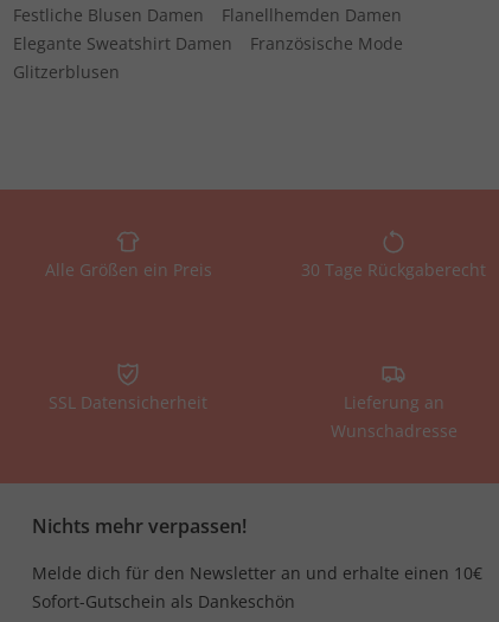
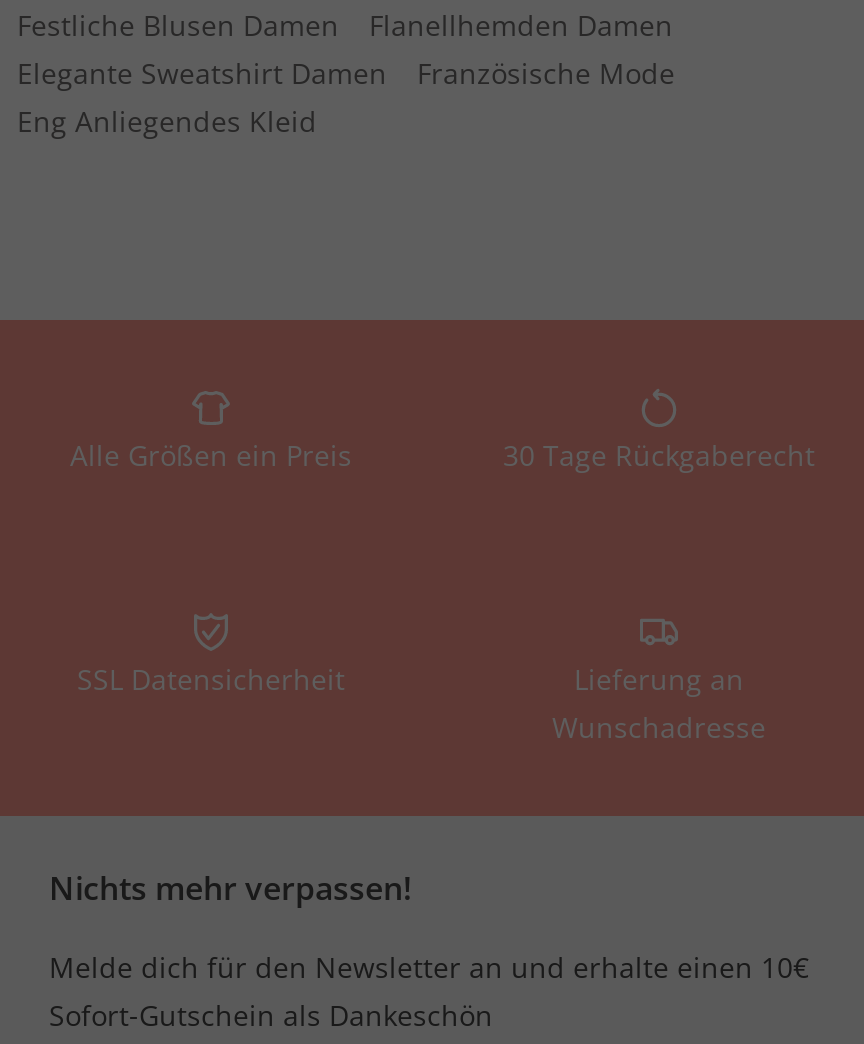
[13,60,120,83] Glitzerblusen -> [17,102,317,140] Eng Anliegendes Kleid

